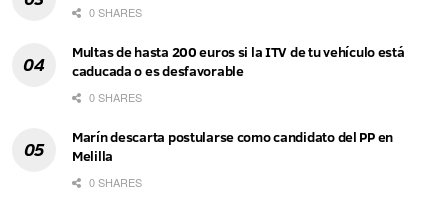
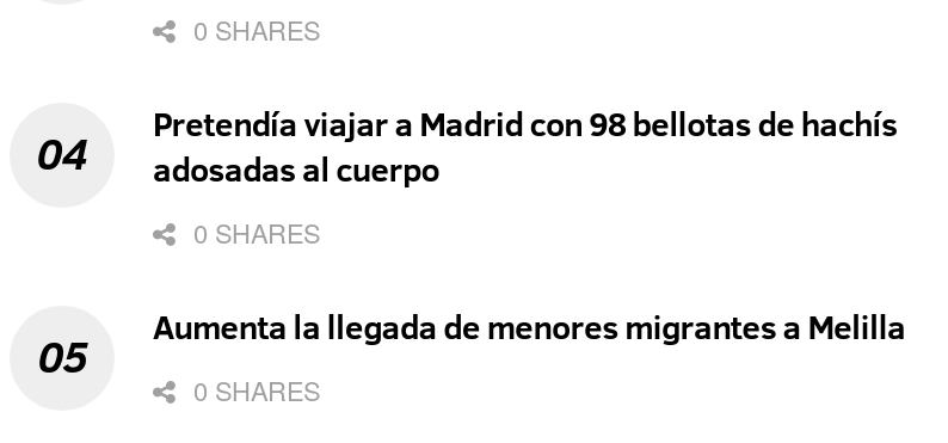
[72,42,405,81] Multas de hasta 200 euros si la ITV de tu vehículo está | caducada o es desfavorable -> [153,101,897,194] Pretendía viajar a Madrid con 98 bellotas de hachís | adosadas al cuerpo
[72,127,393,166] Marín descarta postularse como candidato del PP en | Melilla -> [153,304,906,352] Aumenta la llegada de menores migrantes a Melilla

